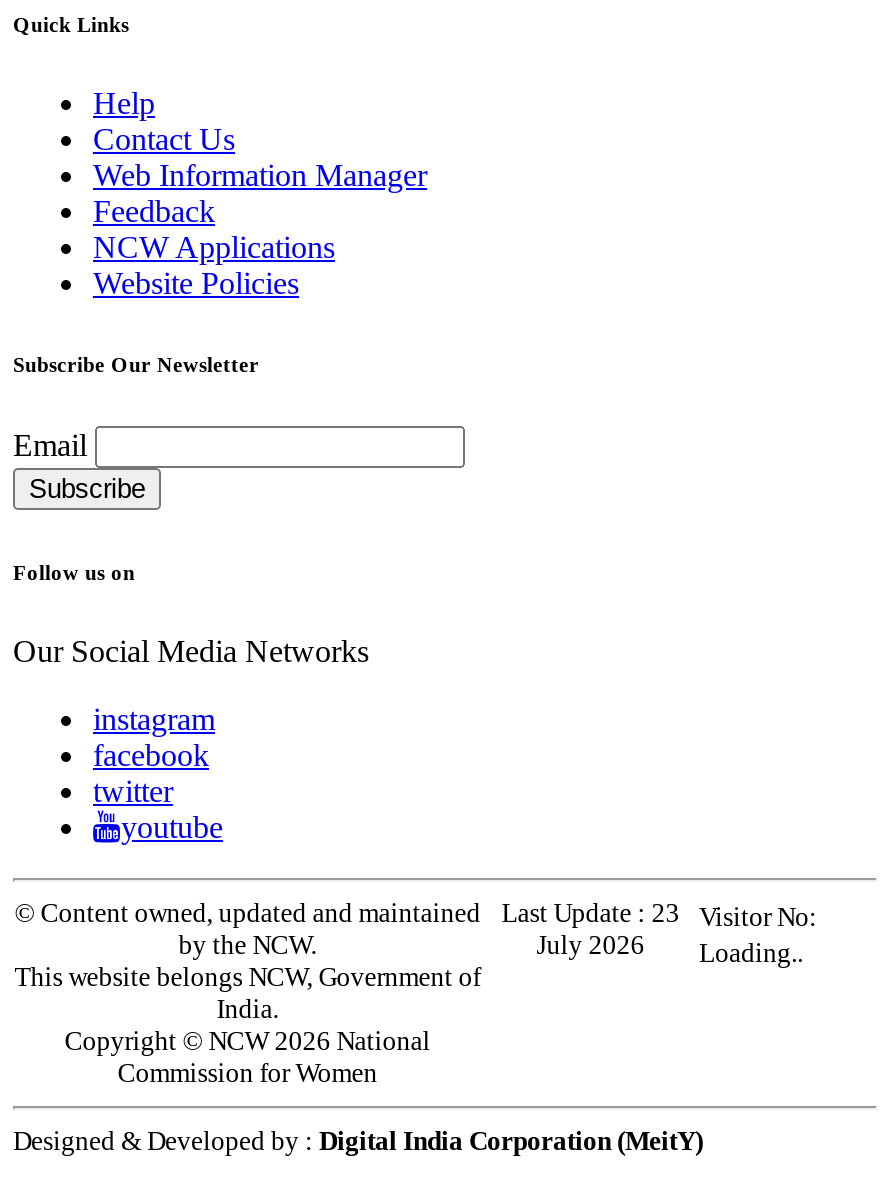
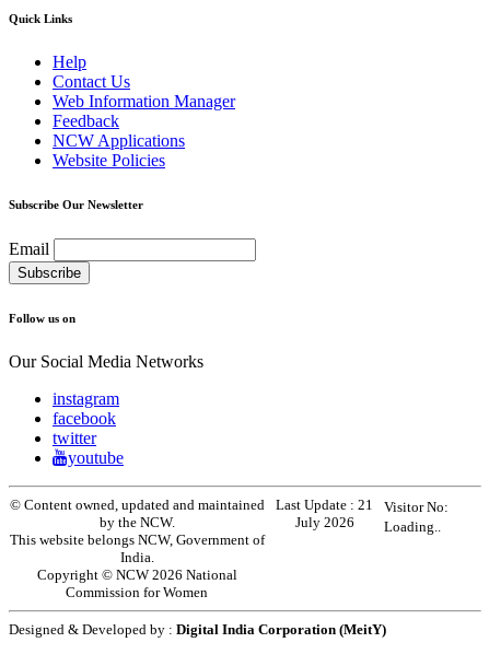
[15,898,829,932] © Content owned, updated and maintained Last Update : 23 Visitor No: -> [10,496,455,515] © Content owned, updated and maintained Last Update : 21 Visitor No:

